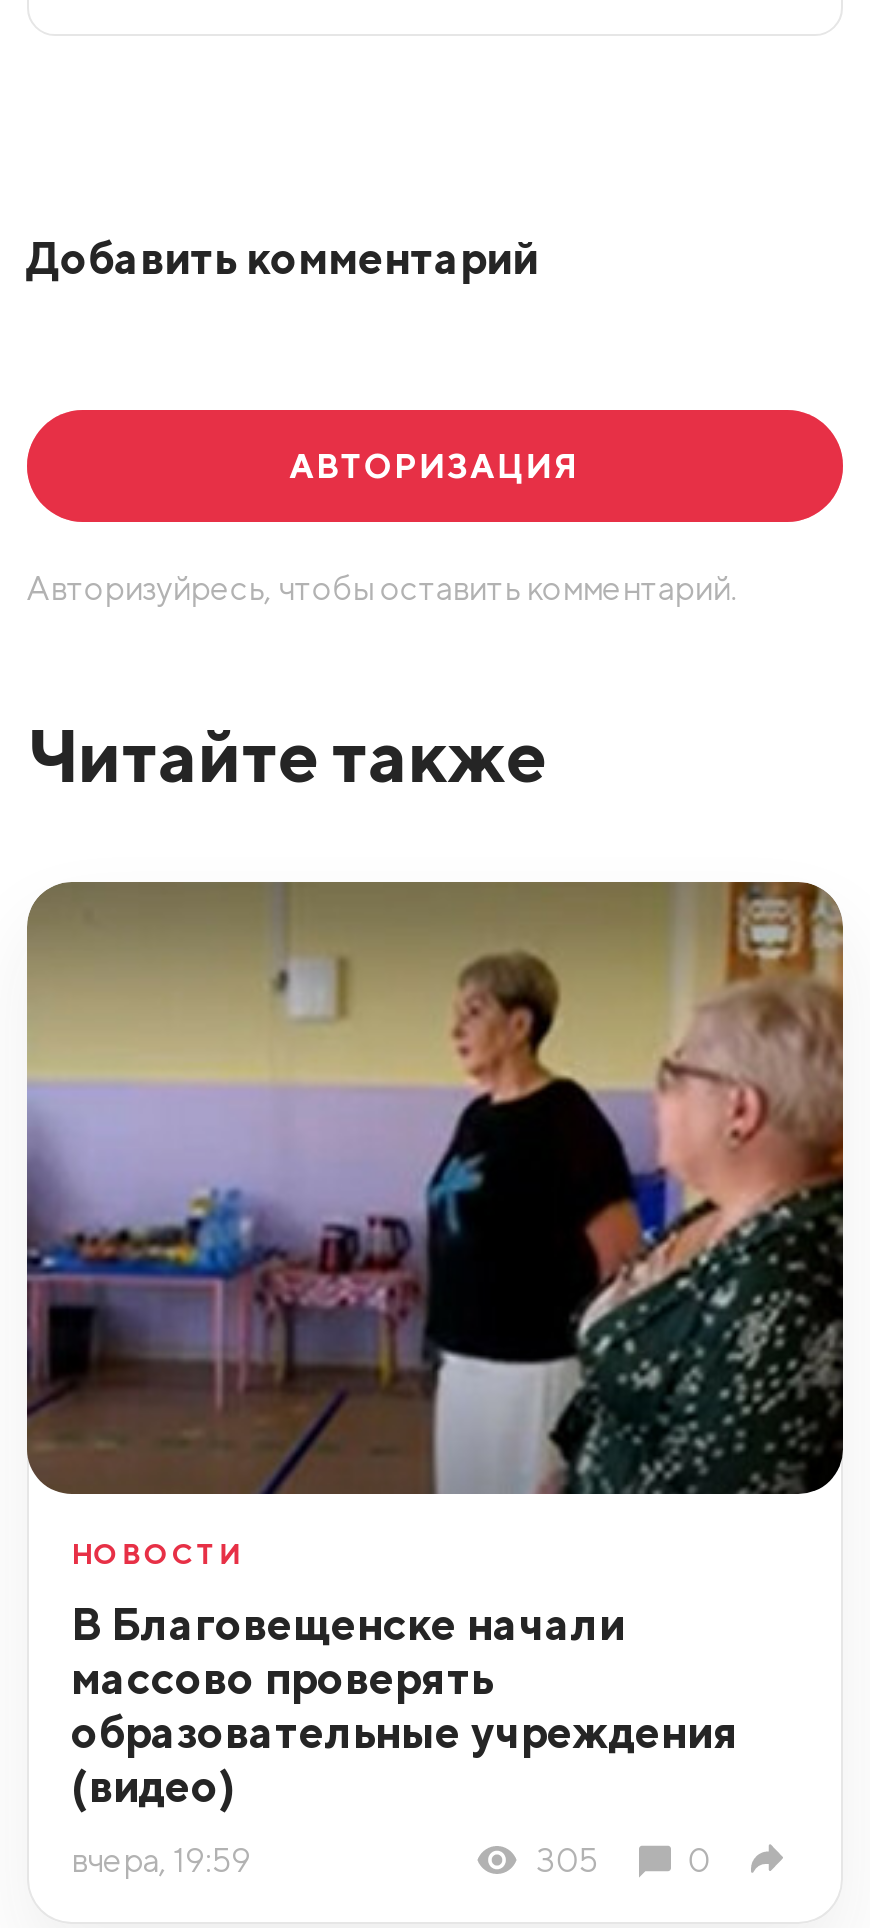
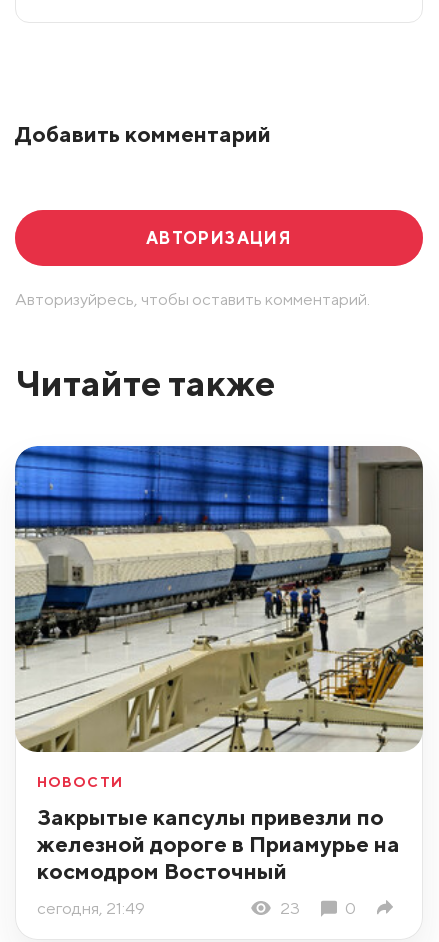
[25,880,845,1496] [image] -> [14,445,424,753] [image]
[71,1596,739,1812] В Благовещенске начали | массово проверять | образовательные учреждения | (видео) -> [37,803,400,884] Закрытые капсулы привезли по | железной дороге в Приамурье на | космодром Восточный
[71,1839,598,1879] вчера, 19:59 | 305 -> [37,898,300,918] сегодня, 21:49 | 23

